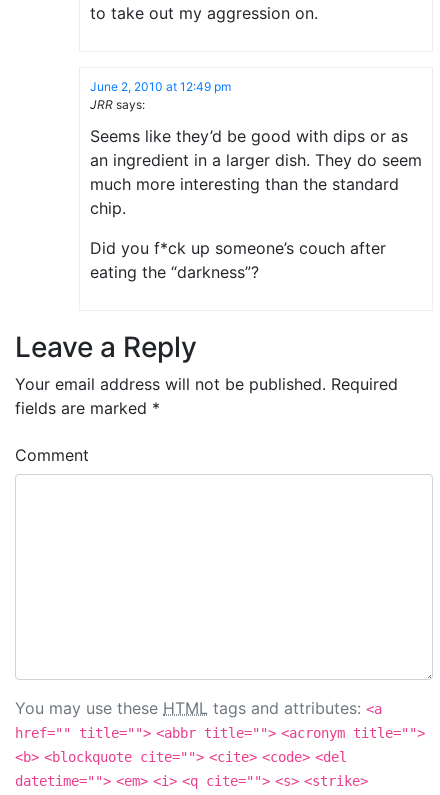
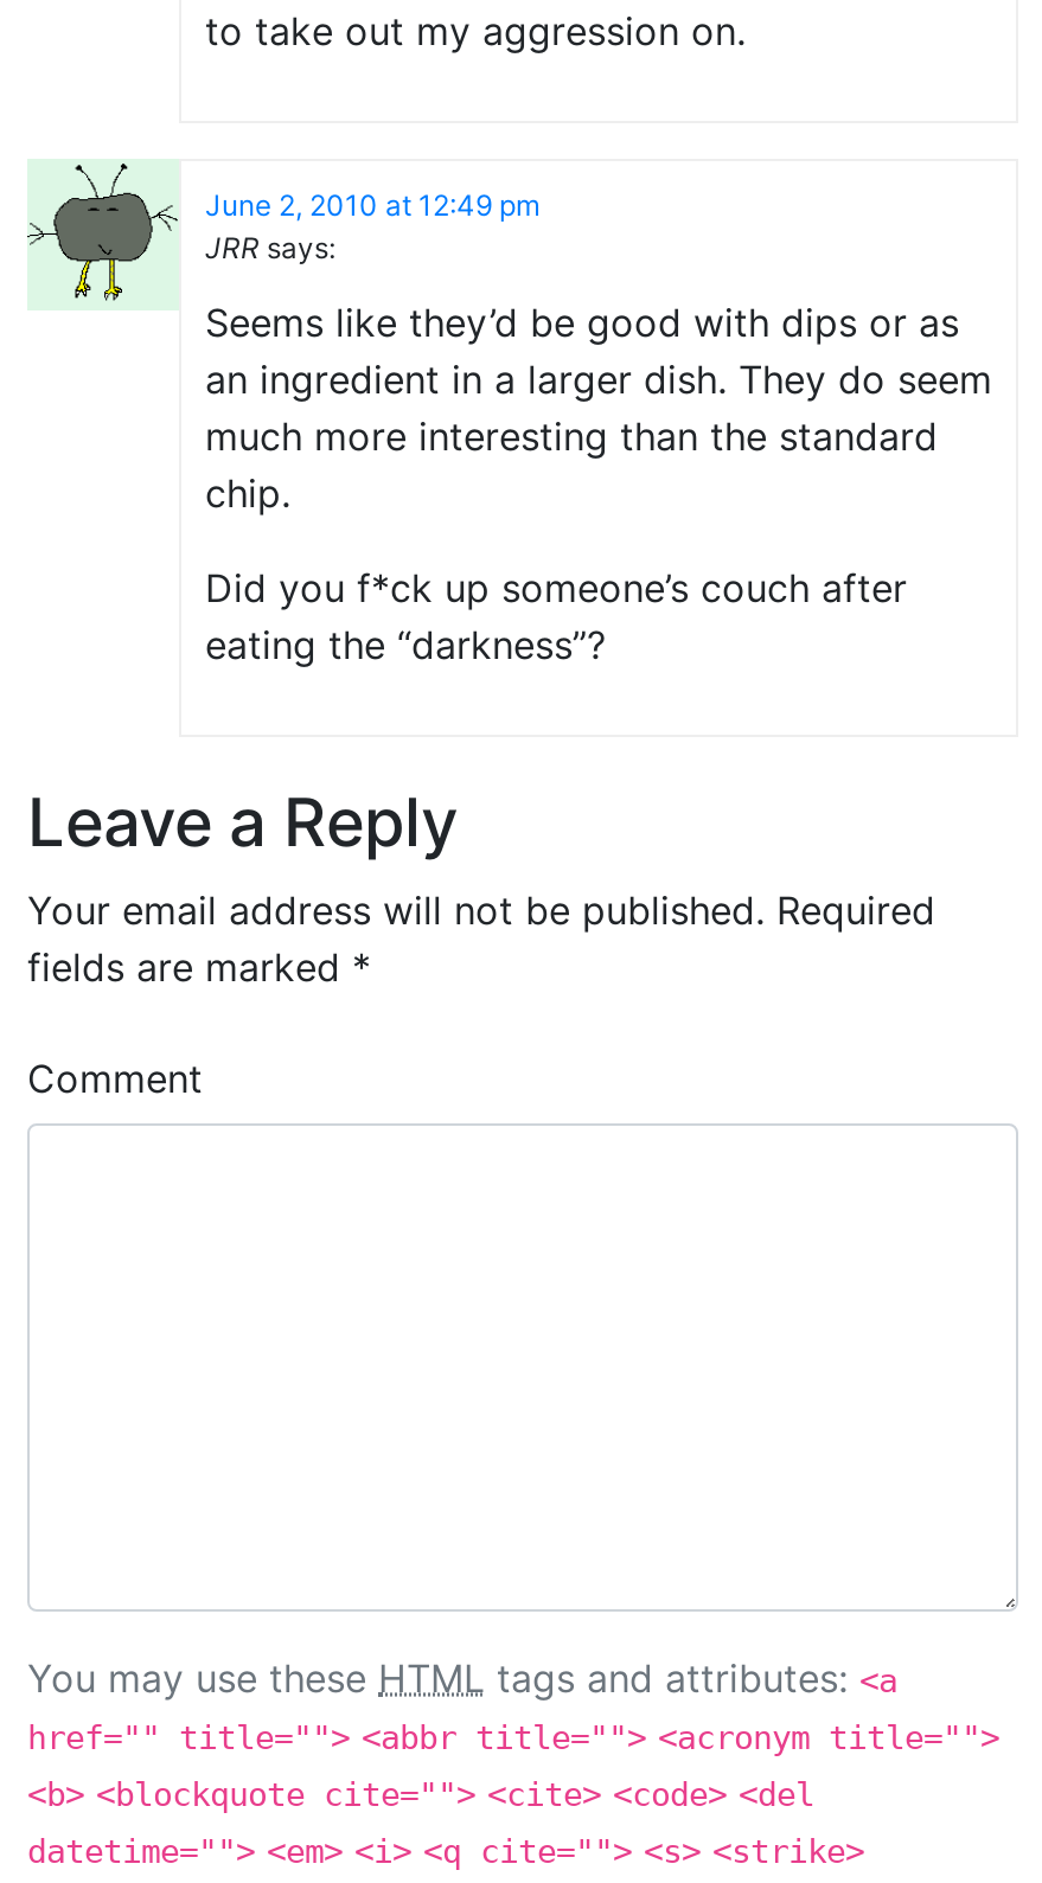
none -> [25,159,181,310] [image]

